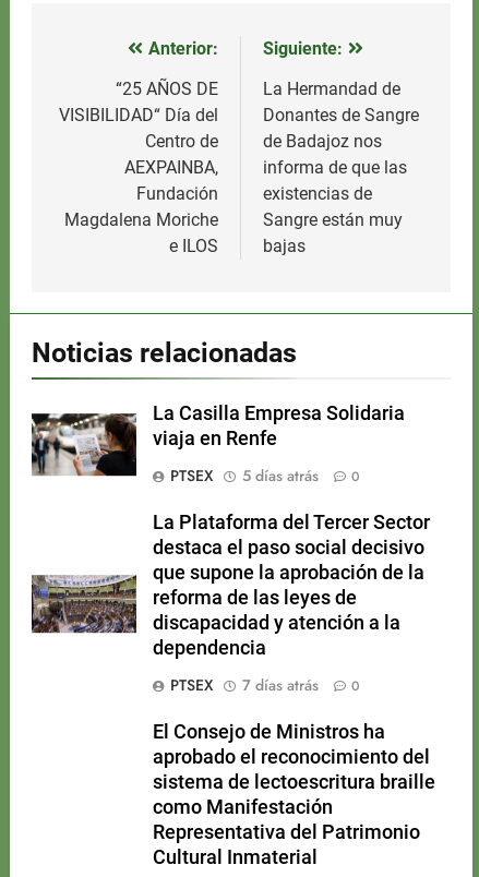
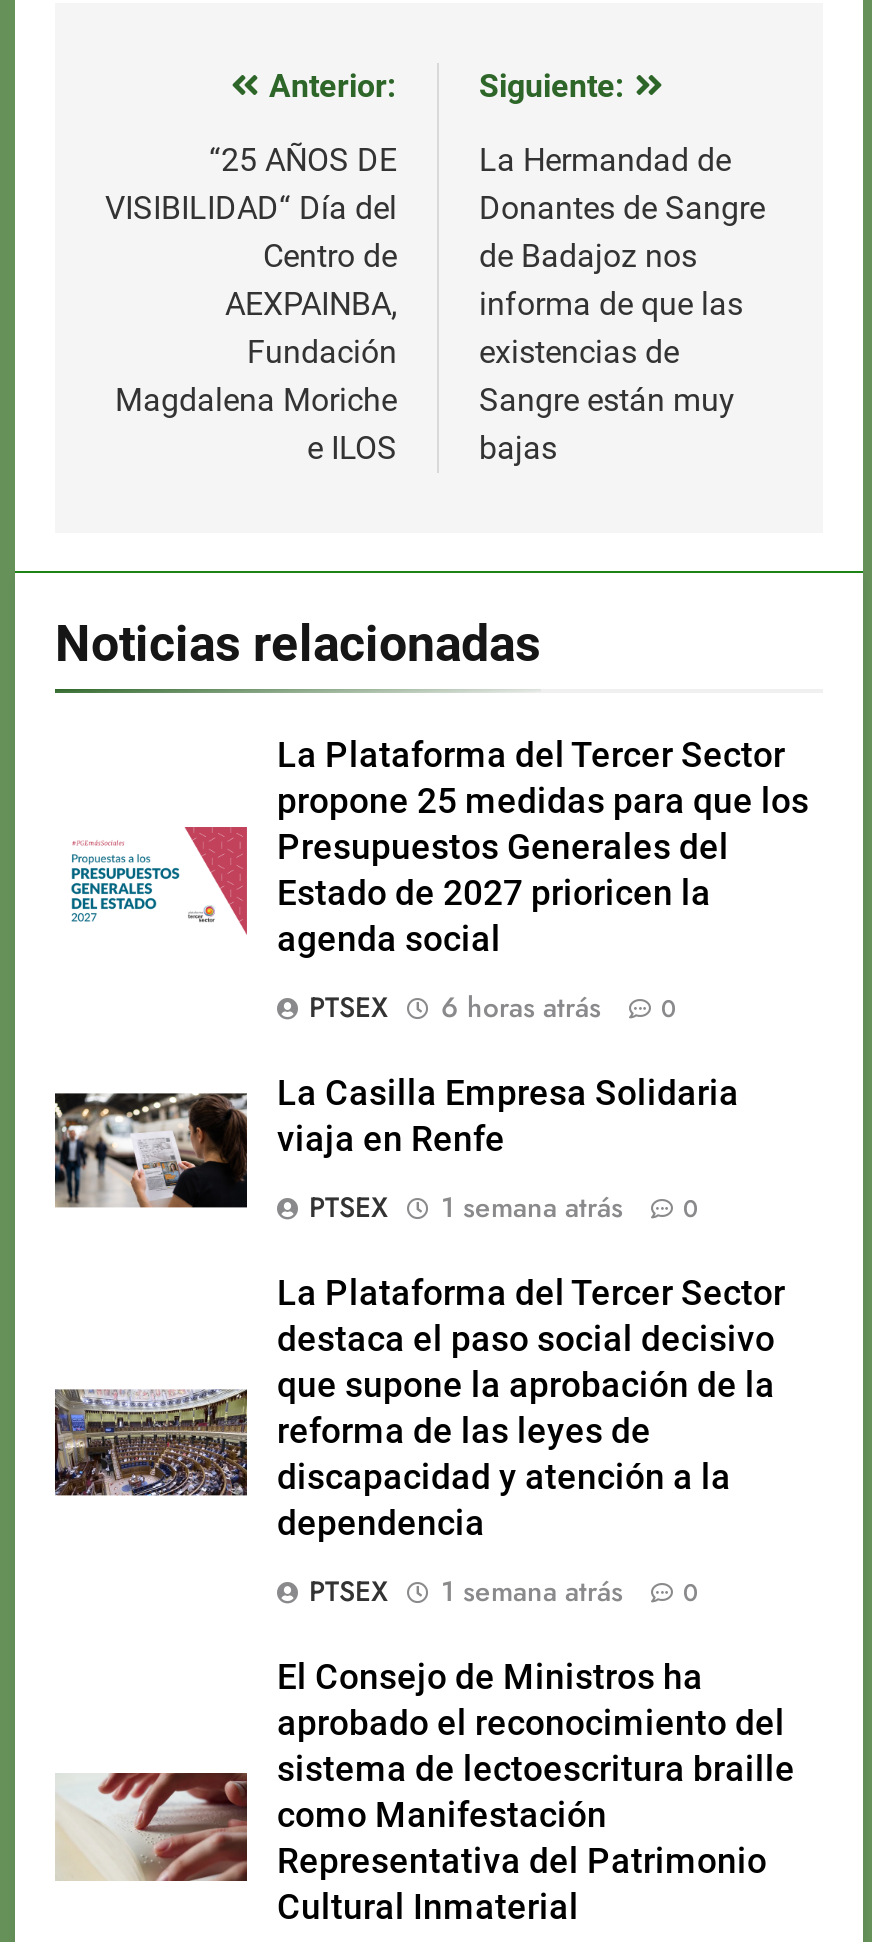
none -> [69,734,809,1026] [image] | La Plataforma del Tercer Sector | propone 25 medidas para que los | Presupuestos Generales del | Estado de 2027 prioricen la | agenda social | PTSEX | 6 horas atrás | 0
[170,464,360,486] PTSEX 5 días atrás 0 -> [309,1186,699,1226] PTSEX 1 semana atrás 0
[170,674,360,695] PTSEX 7 días atrás 0 -> [309,1570,699,1610] PTSEX 1 semana atrás 0
none -> [55,1771,249,1883] [image]

